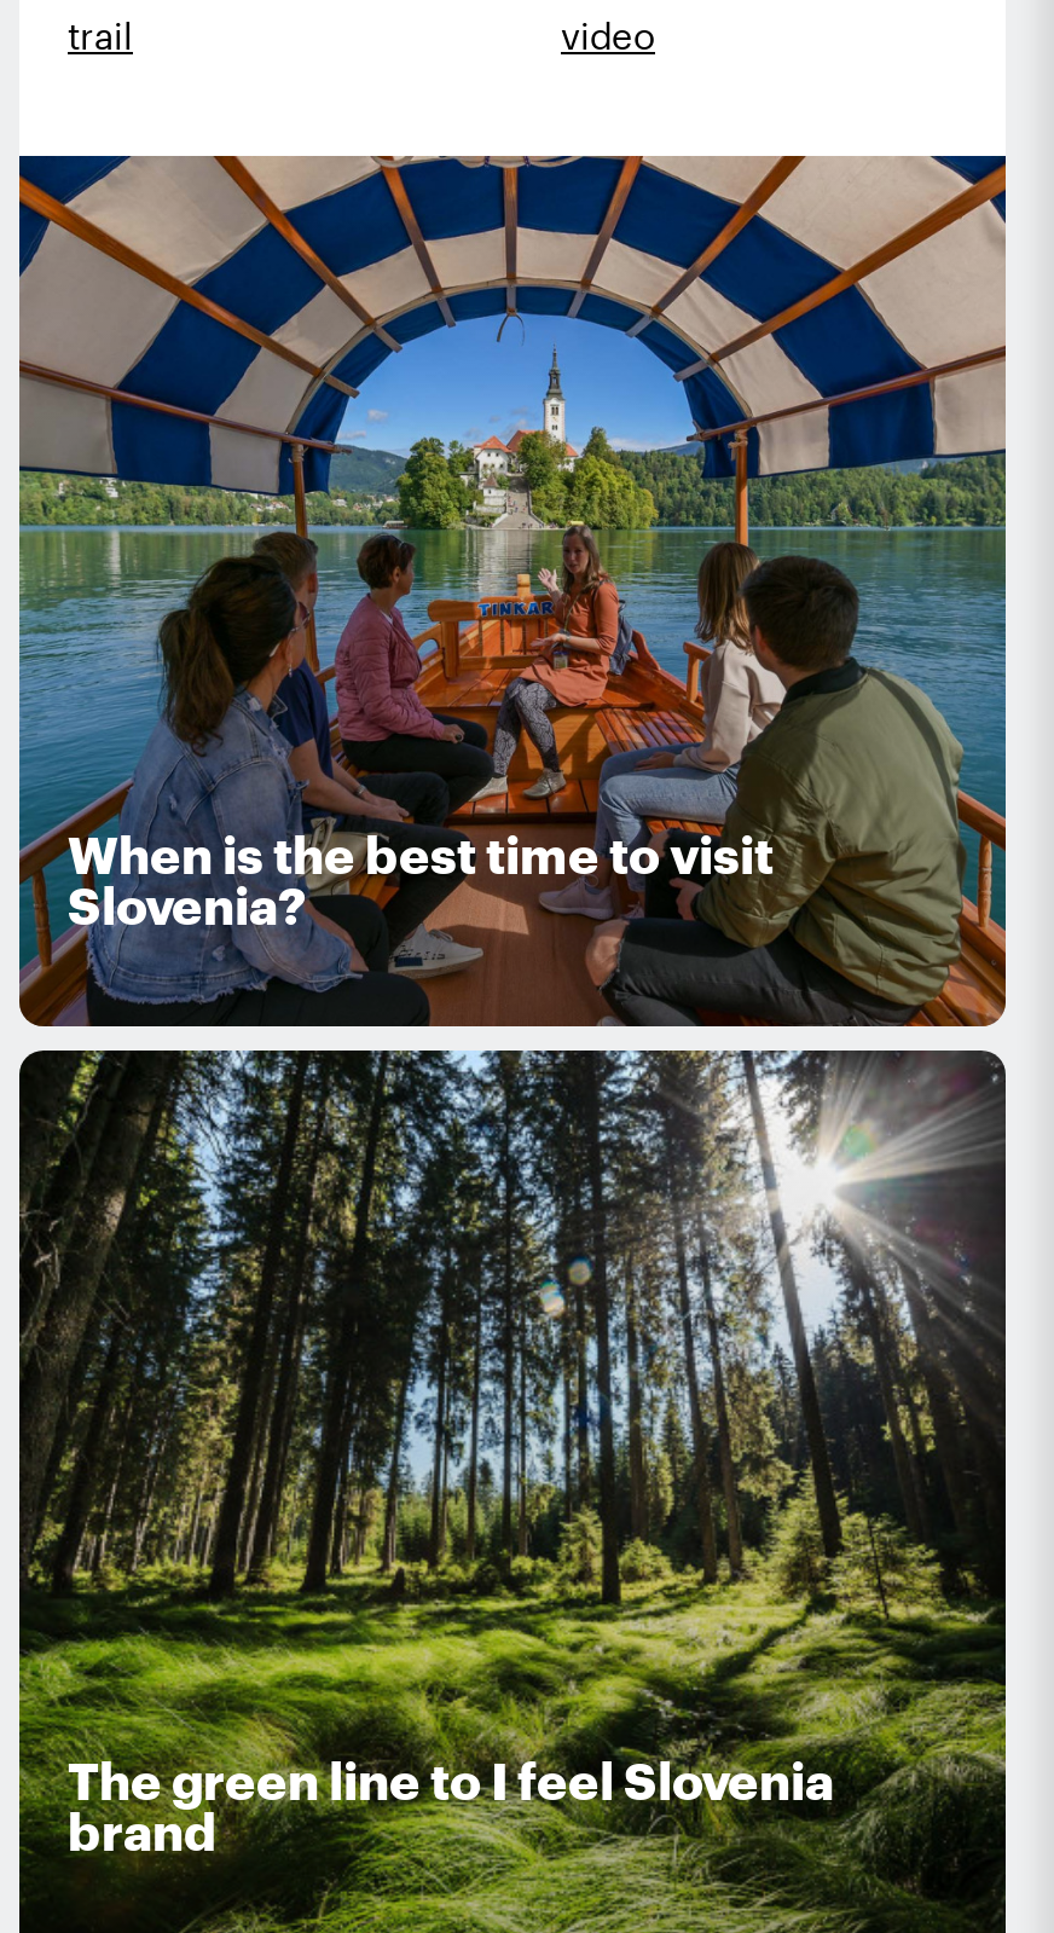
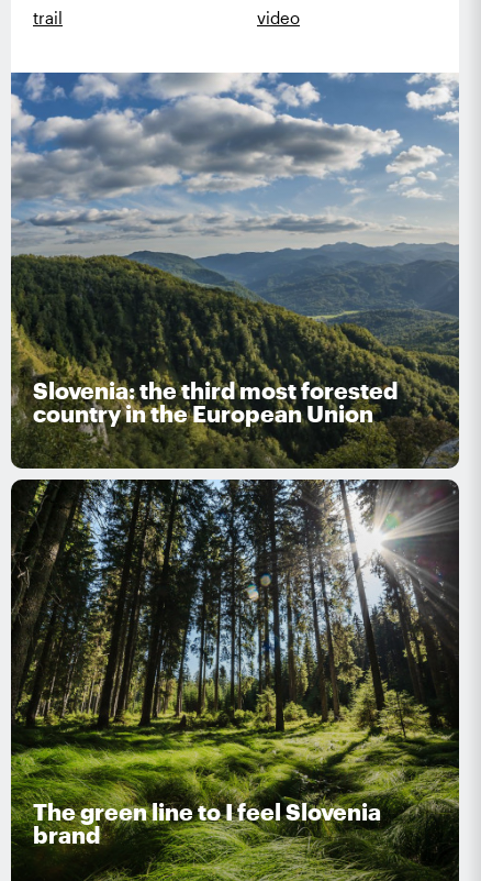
[17,154,1008,1026] [image] | When is the best time to visit | Slovenia? -> [10,71,460,469] [image] | Slovenia: the third most forested | country in the European Union

